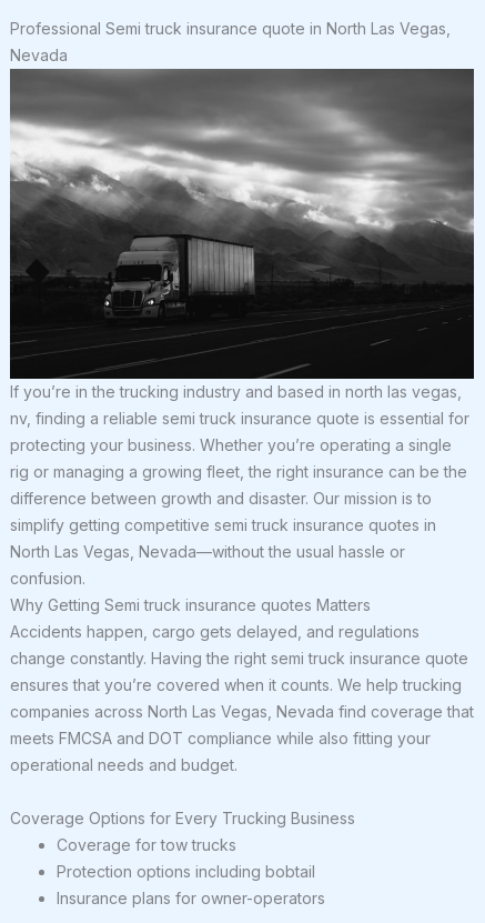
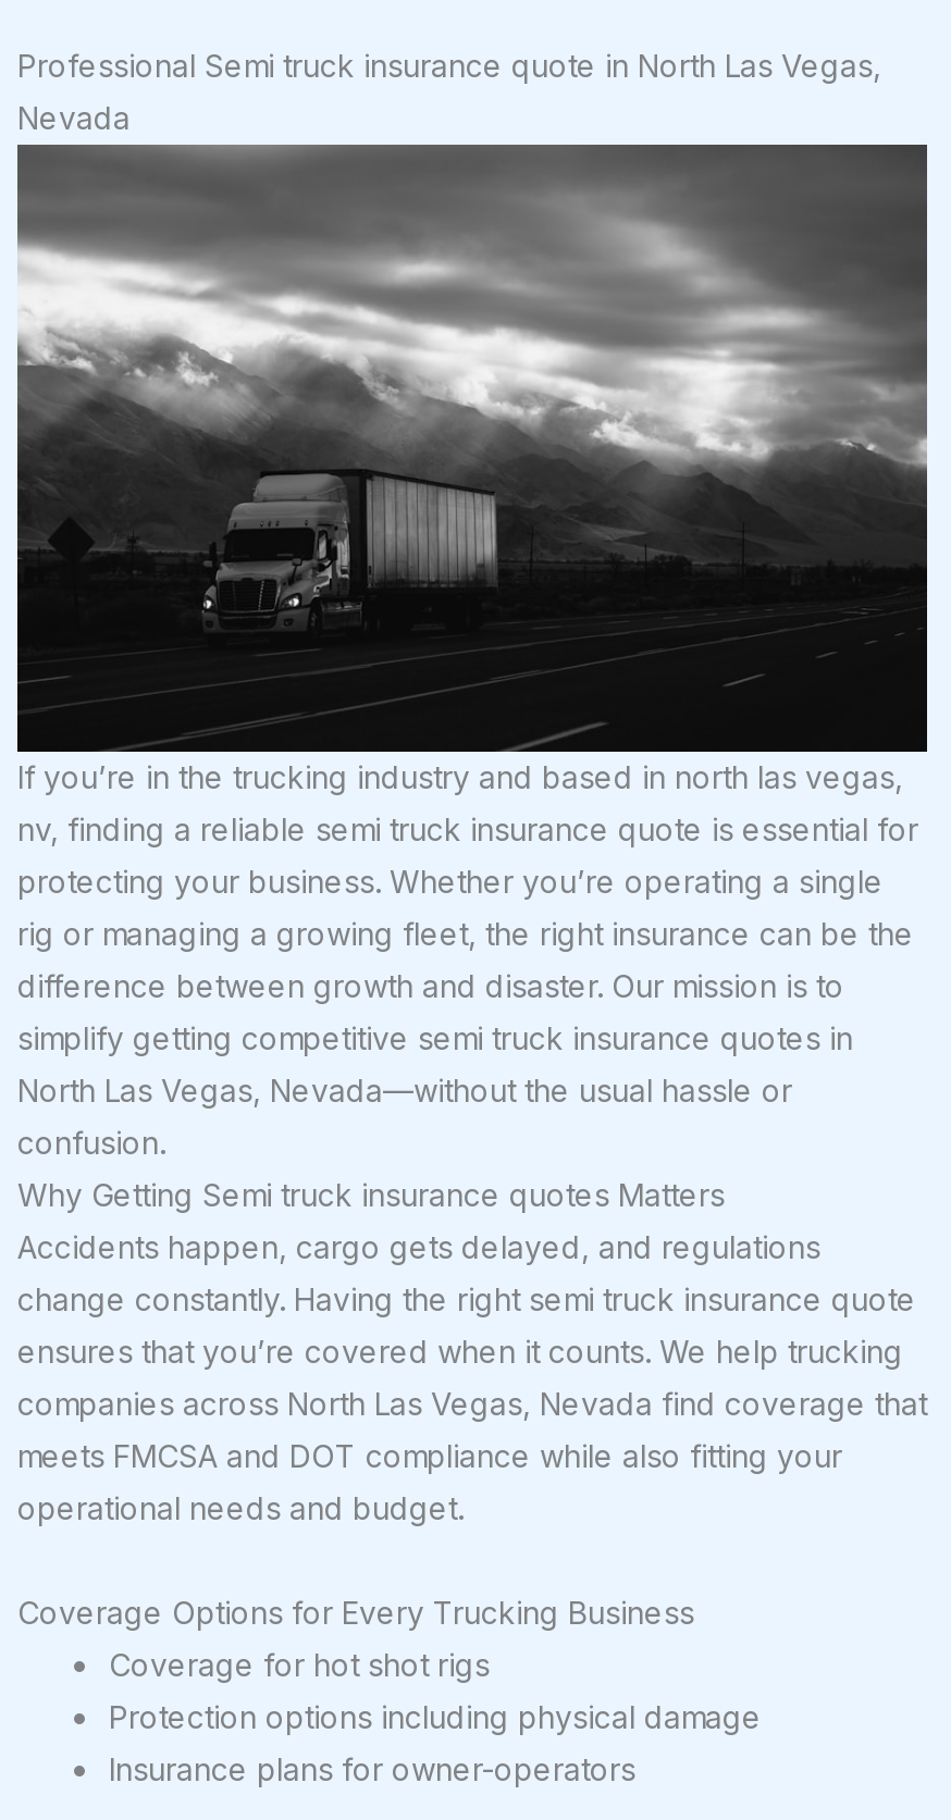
[57,835,315,881] Coverage for tow trucks | Protection options including bobtail -> [109,1646,762,1736] Coverage for hot shot rigs | Protection options including physical damage

